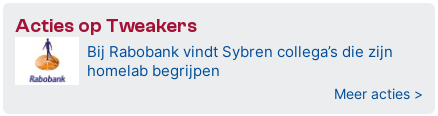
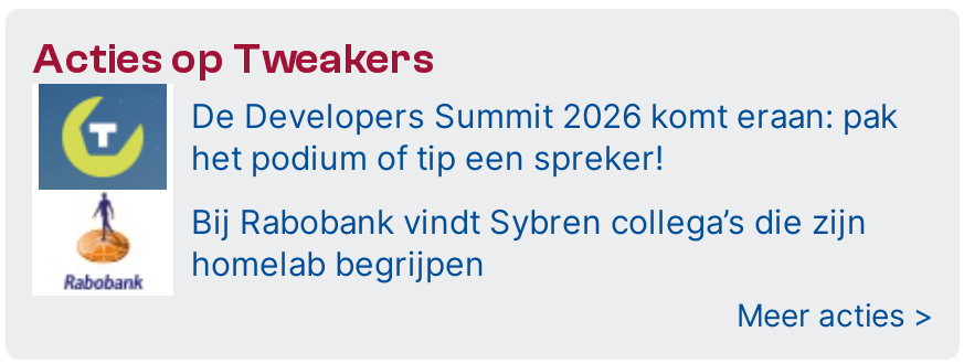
none -> [36,88,898,192] [image] | De Developers Summit 2026 komt eraan: pak | het podium of tip een spreker!

